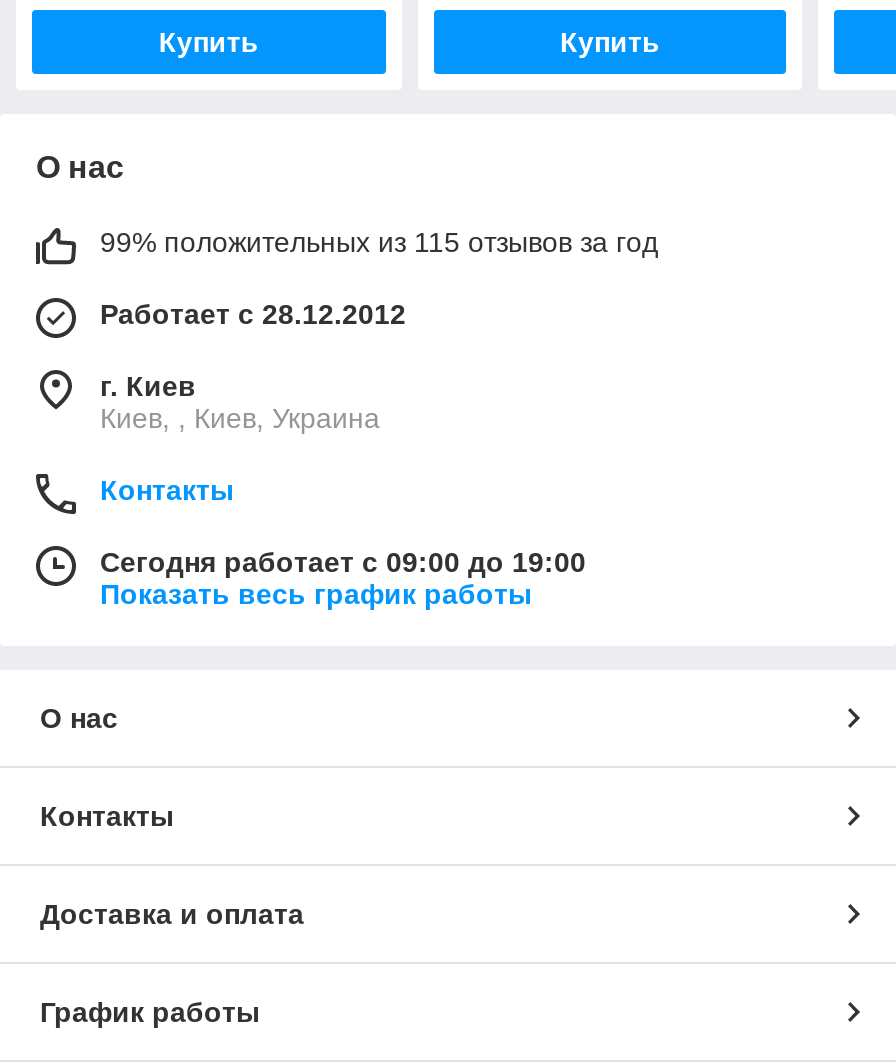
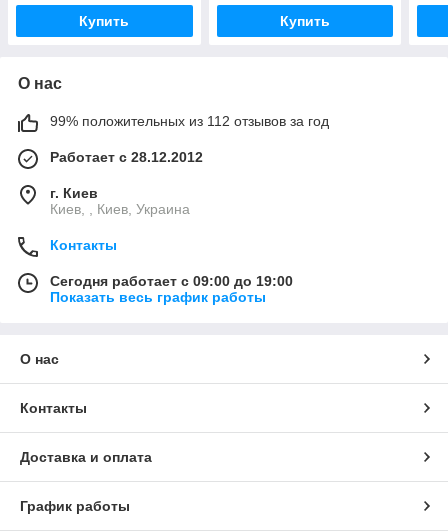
[100,226,658,258] 99% положительных из 115 отзывов за год -> [50,113,329,129] 99% положительных из 112 отзывов за год

